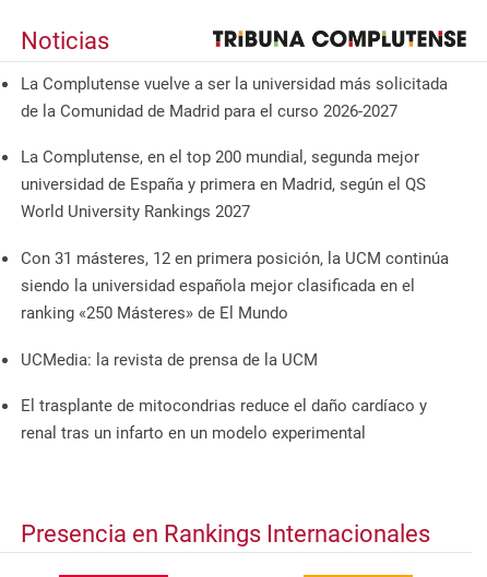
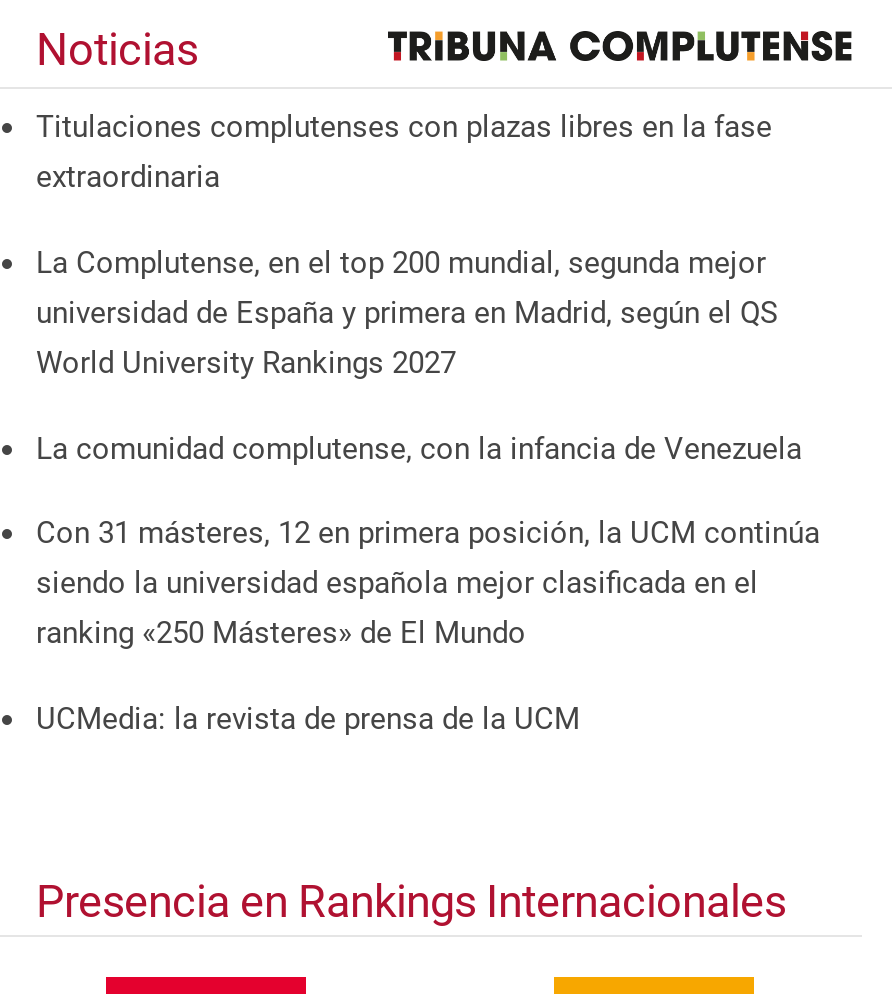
[21,74,448,121] La Complutense vuelve a ser la universidad más solicitada | de la Comunidad de Madrid para el curso 2026-2027 -> [36,110,772,196] Titulaciones complutenses con plazas libres en la fase | extraordinaria
none -> [36,430,802,466] La comunidad complutense, con la infancia de Venezuela
moved [21,249,449,369] -> [36,515,820,736]: Con 31 másteres, 12 en primera posición, la UCM continúa | siendo la universidad española mejor clasificada en el | ranking «250 Másteres» de El Mundo | UCMedia: la revista de prensa de la UCM
[21,396,427,443] El trasplante de mitocondrias reduce el daño cardíaco y | renal tras un infarto en un modelo experimental -> none

